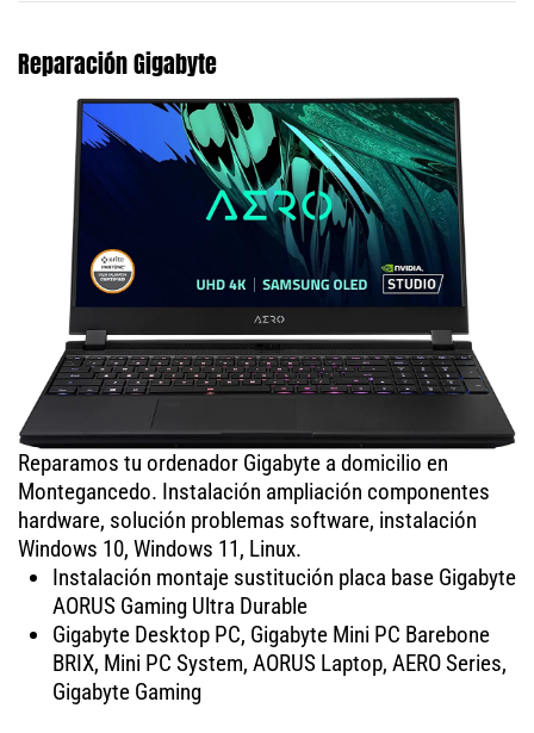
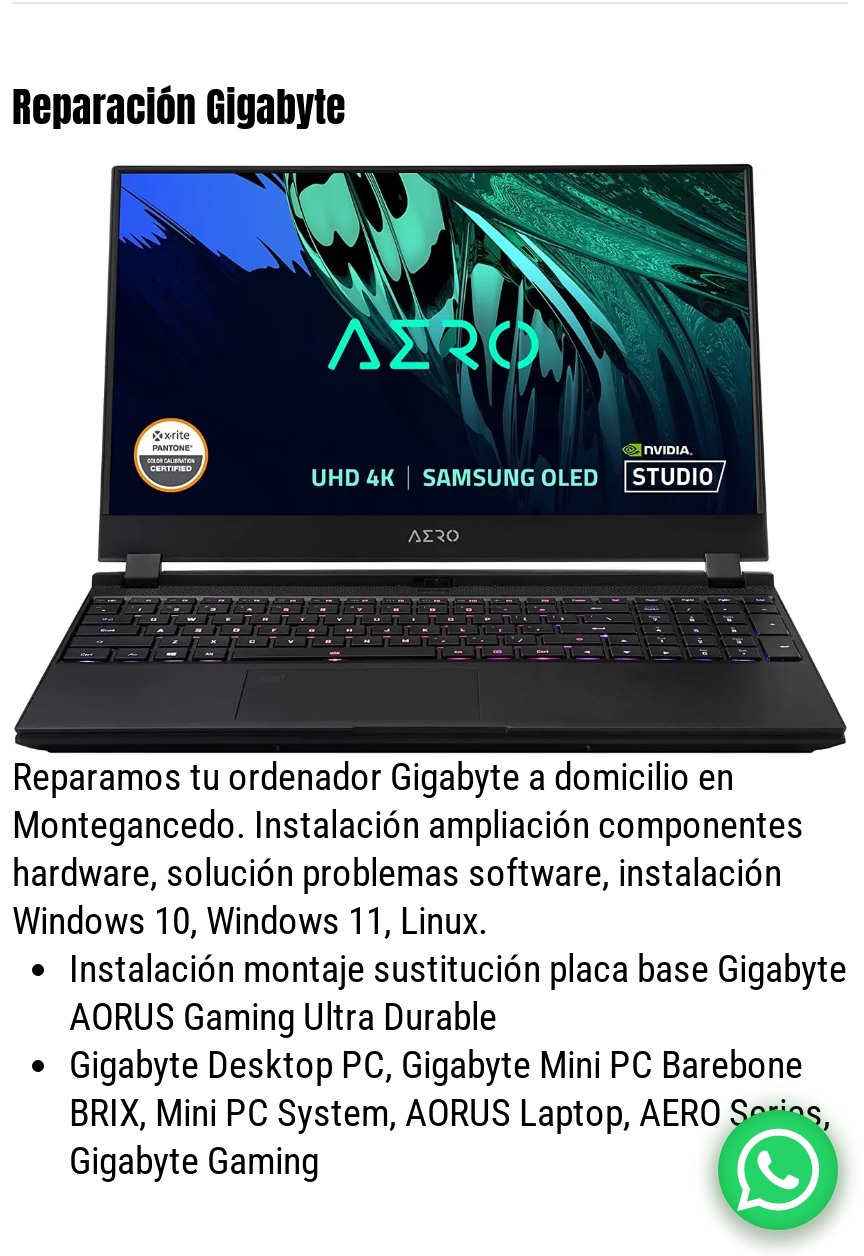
none -> [708,1140,848,1246] [image]

